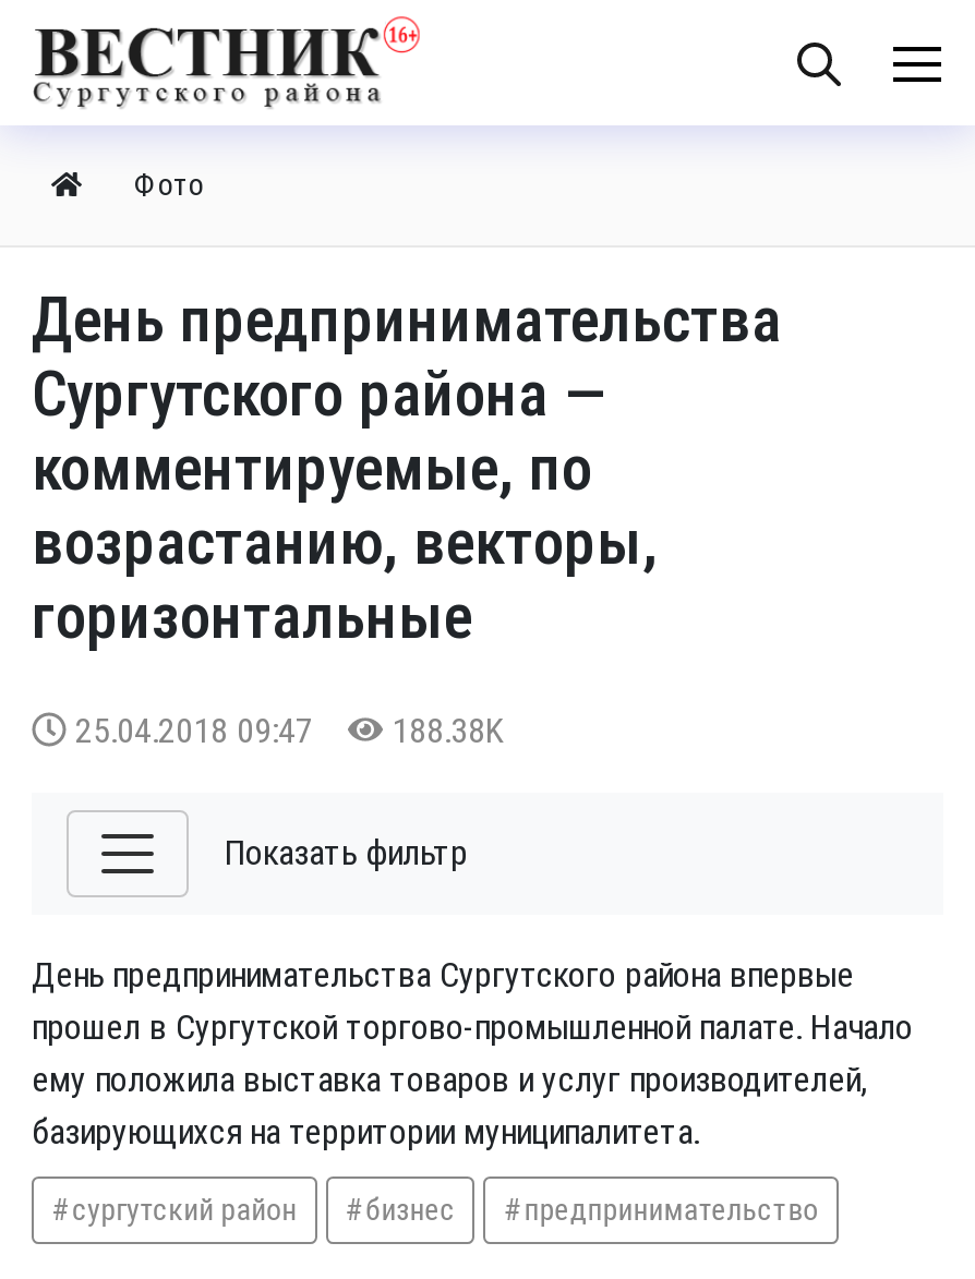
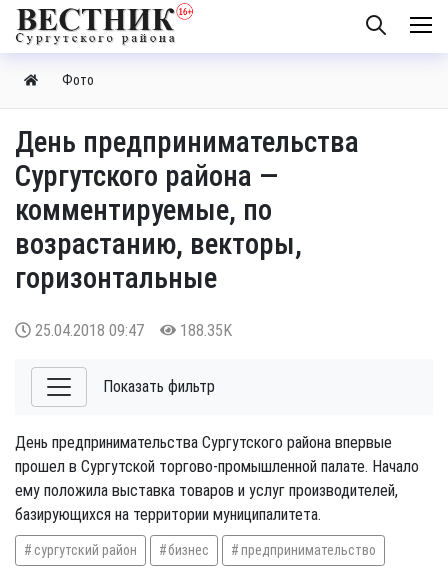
[75,710,505,751] 25.04.2018 09:47 188.38K -> [35,321,232,340] 25.04.2018 09:47 188.35K

